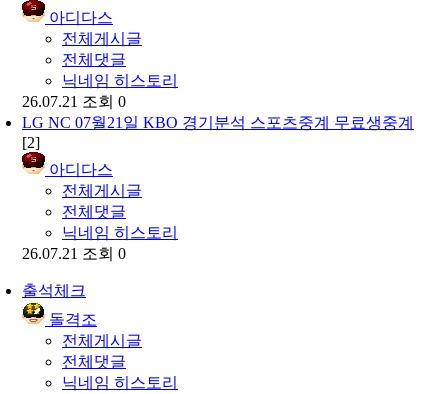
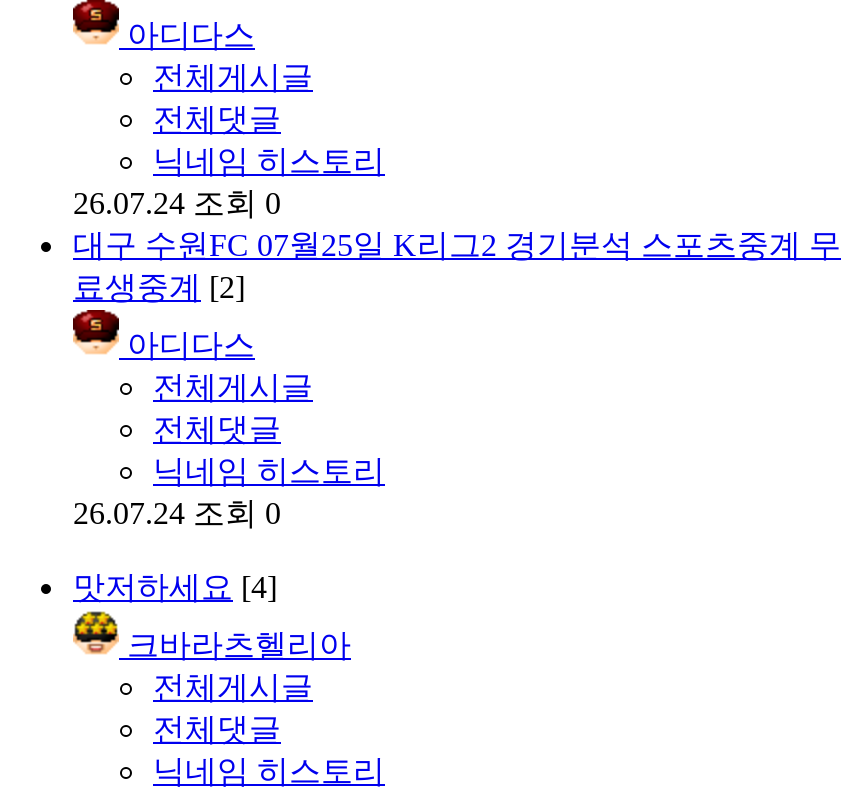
[22,93,414,151] 26.07.21 조회 0 | LG NC 07월21일 KBO 경기분석 스포츠중계 무료생중계 | [2] -> [73,187,841,305] 26.07.24 조회 0 | 대구 수원FC 07월25일 K리그2 경기분석 스포츠중계 무 | 료생중계 [2]
[22,245,126,262] 26.07.21 조회 0 -> [73,497,281,531] 26.07.24 조회 0
[22,282,86,299] 출석체크 -> [73,571,277,605] 맛저하세요 [4]
[45,311,97,328] 돌격조 -> [119,629,351,663] 크바라츠헬리아

